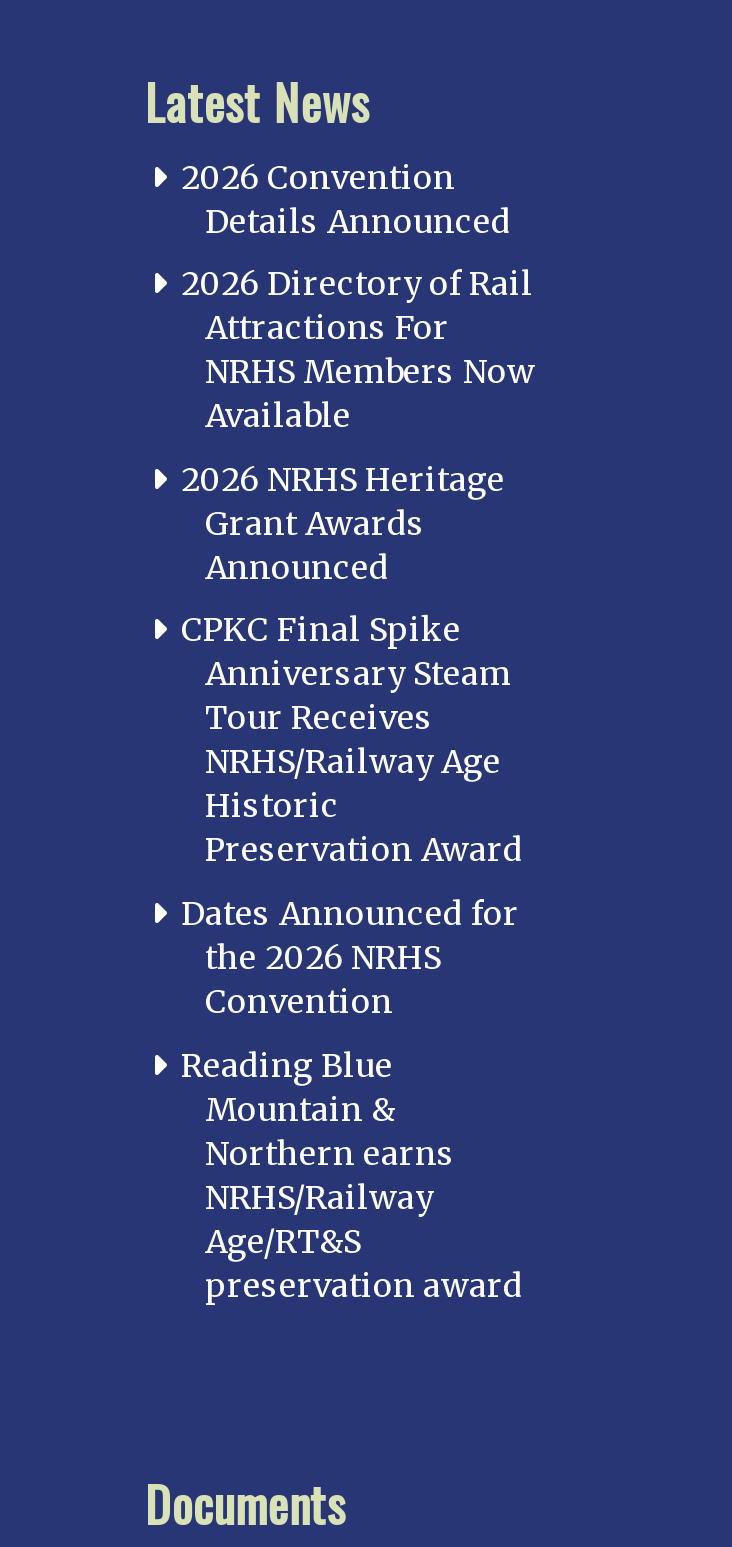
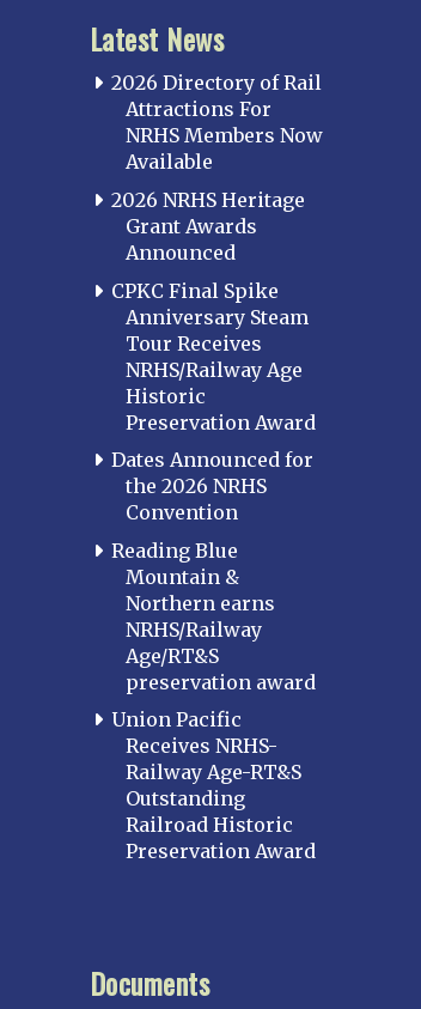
[181,156,511,240] 2026 Convention | Details Announced -> none
moved [181,263,535,1304] -> [111,71,323,694]: 2026 Directory of Rail | Attractions For | NRHS Members Now | ... | Age/RT&S | preservation award
none -> [111,708,316,863] Union Pacific | Receives NRHS- | Railway Age-RT&S | Outstanding | Railroad Historic | Preservation Award

